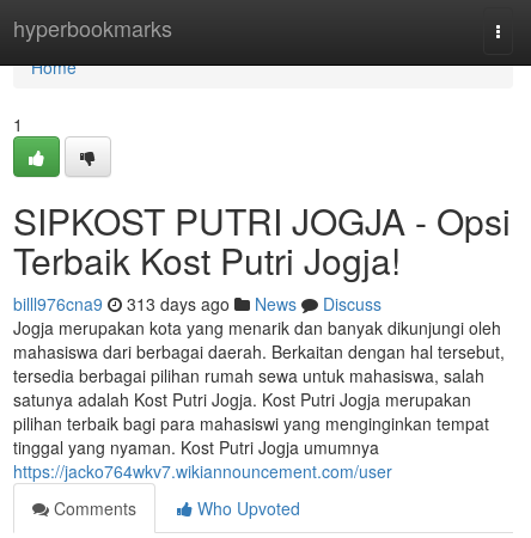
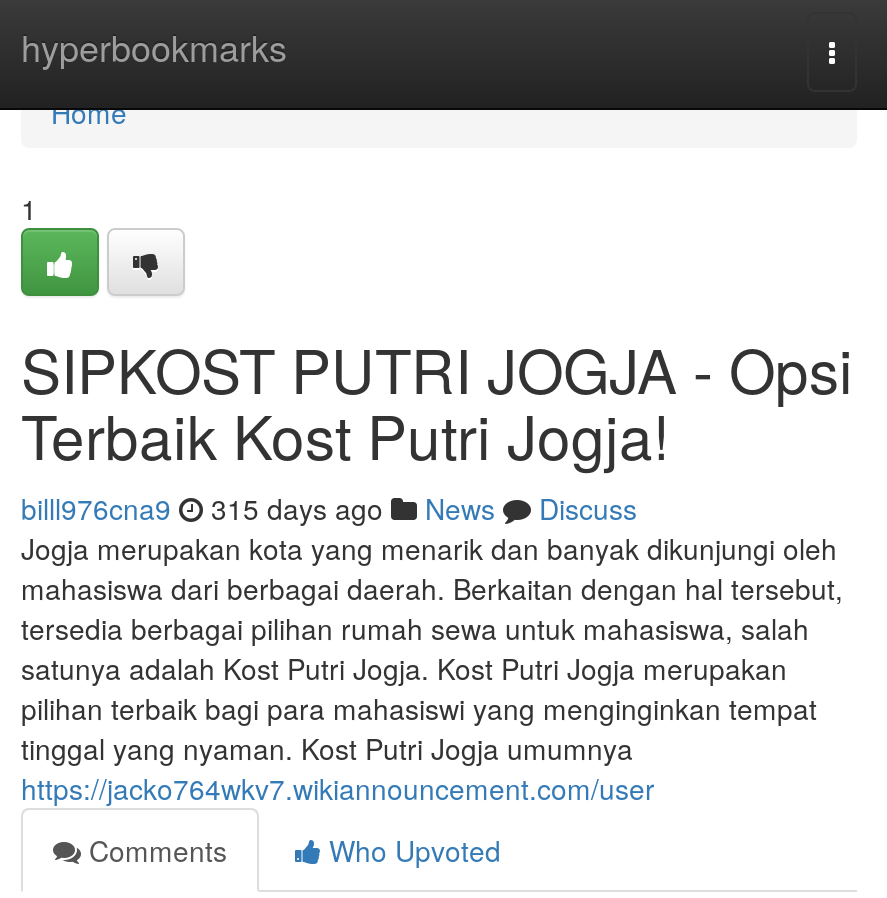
[13,292,382,316] billl976cna9 313 days ago News Discuss -> [21,488,637,528] billl976cna9 315 days ago News Discuss

